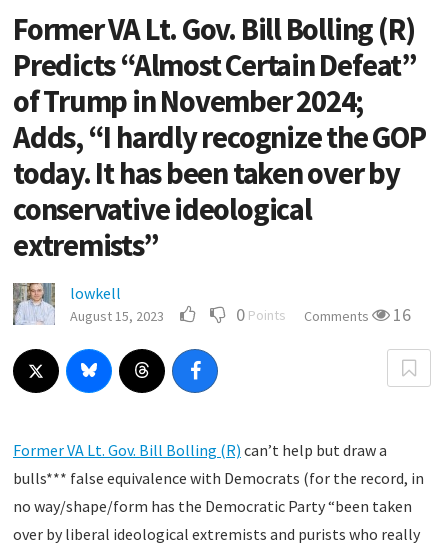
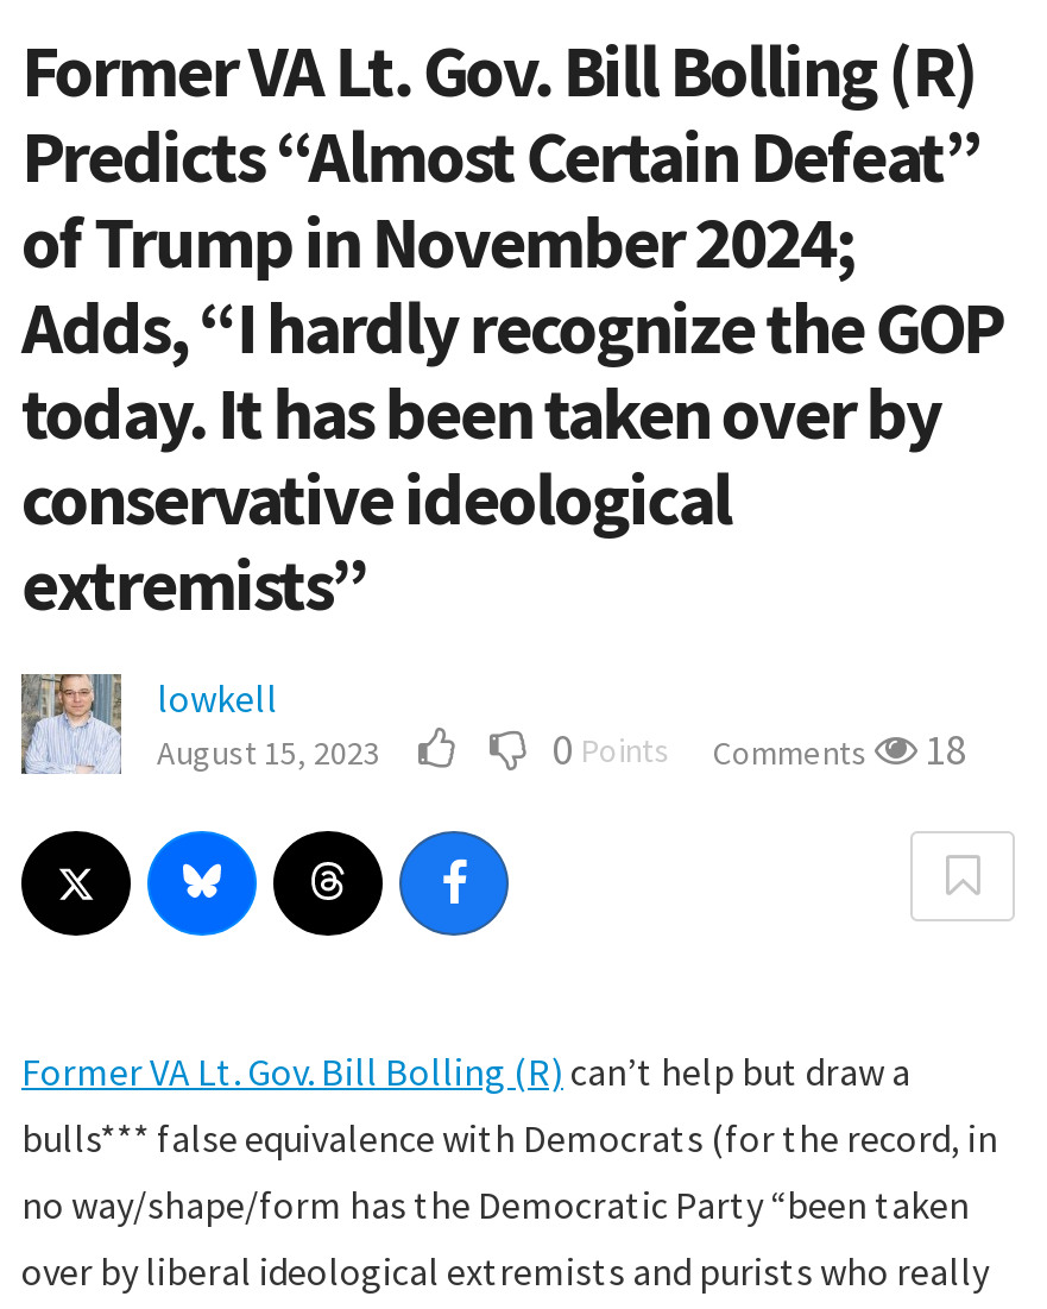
[236,303,411,326] 0 Points Comments 16 -> [551,722,967,776] 0 Points Comments 18

